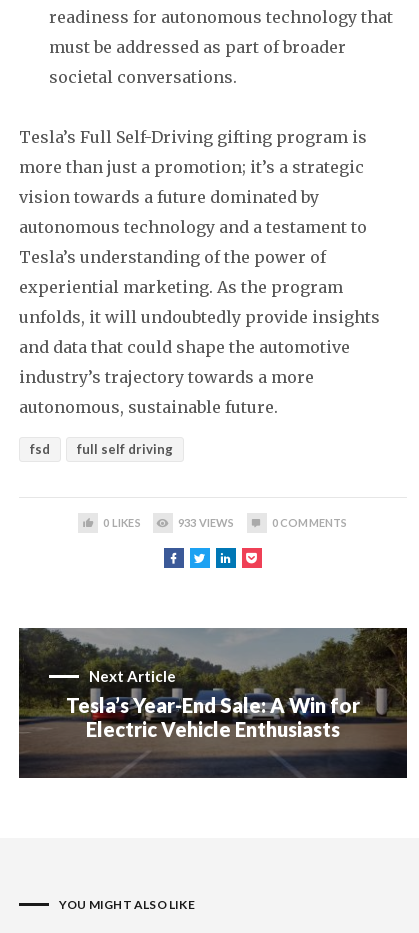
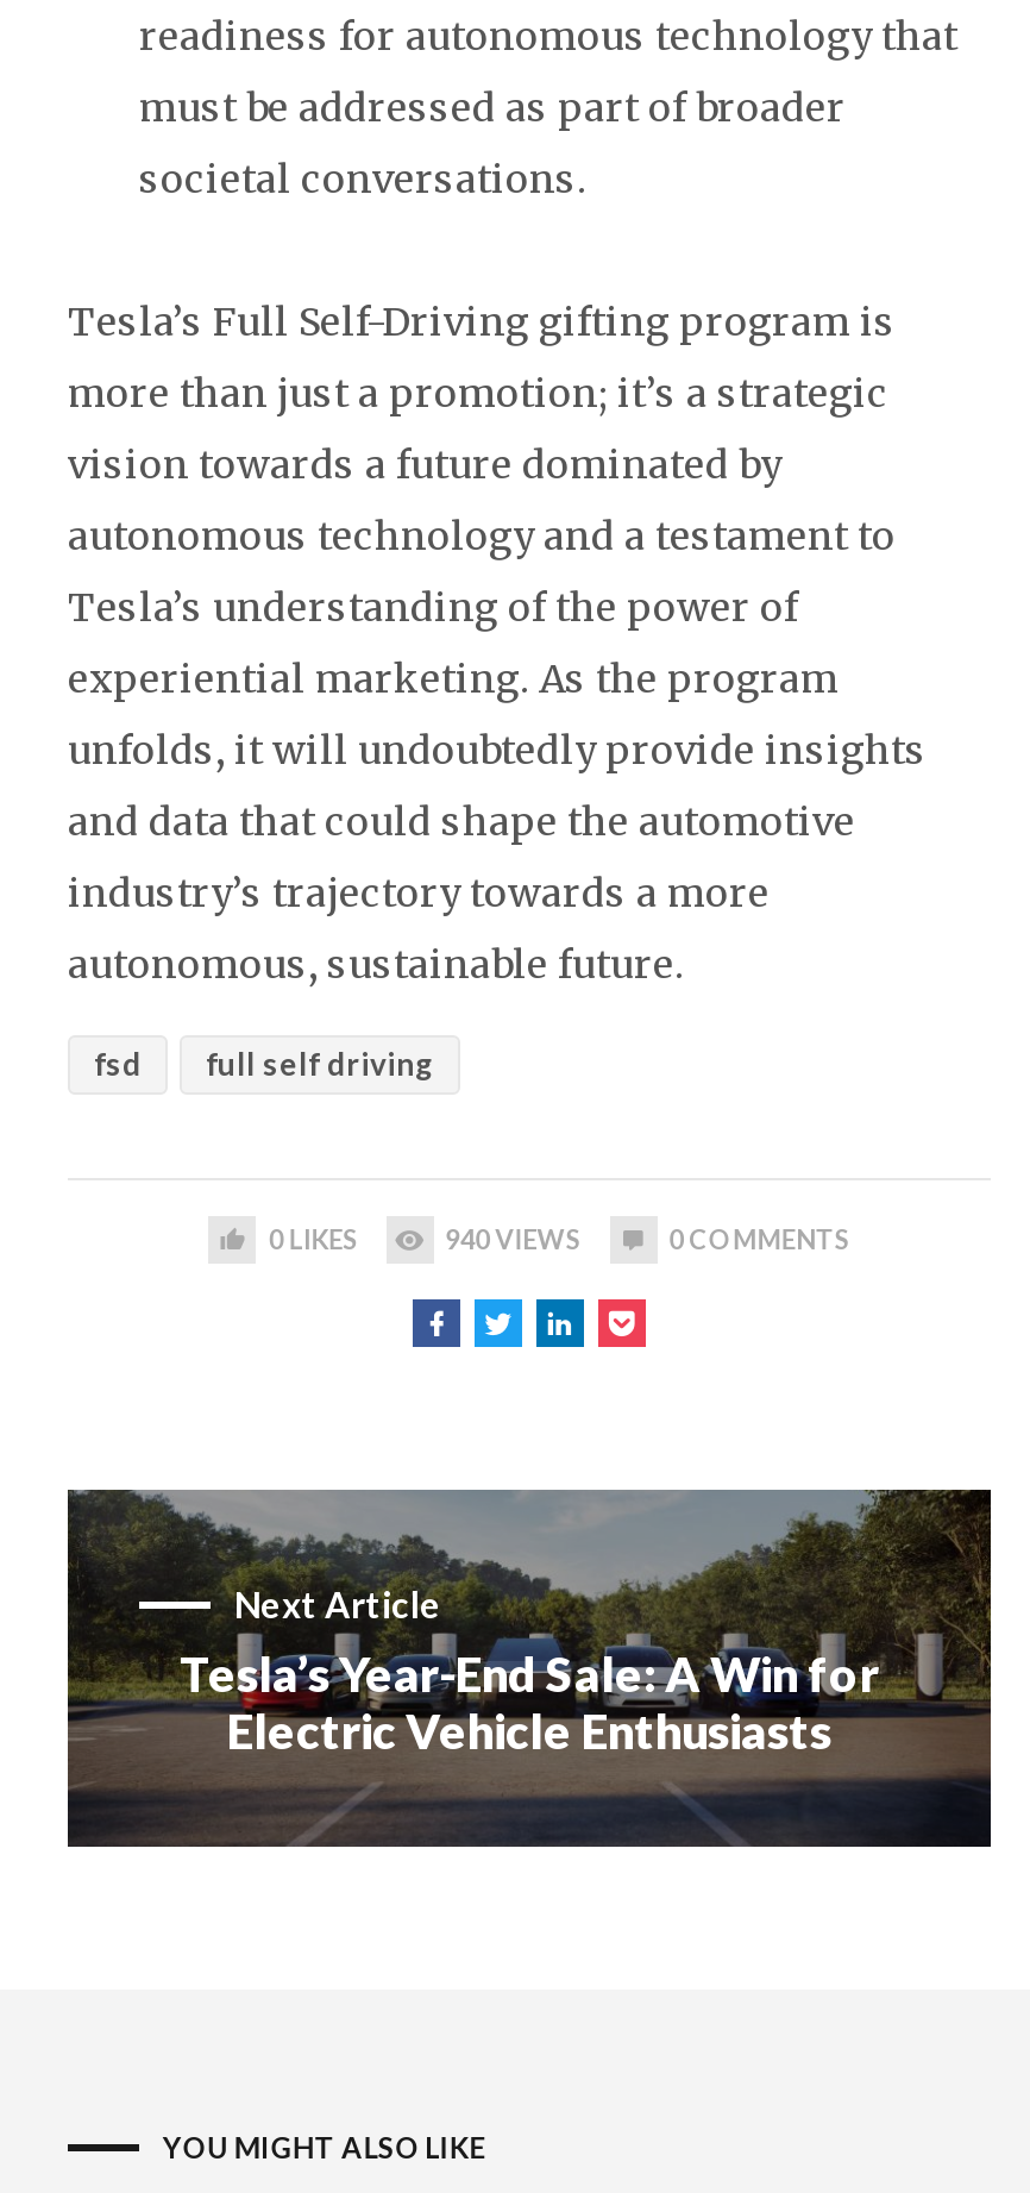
[178,516,235,529] 933VIEWS -> [446,1223,581,1253] 940VIEWS

